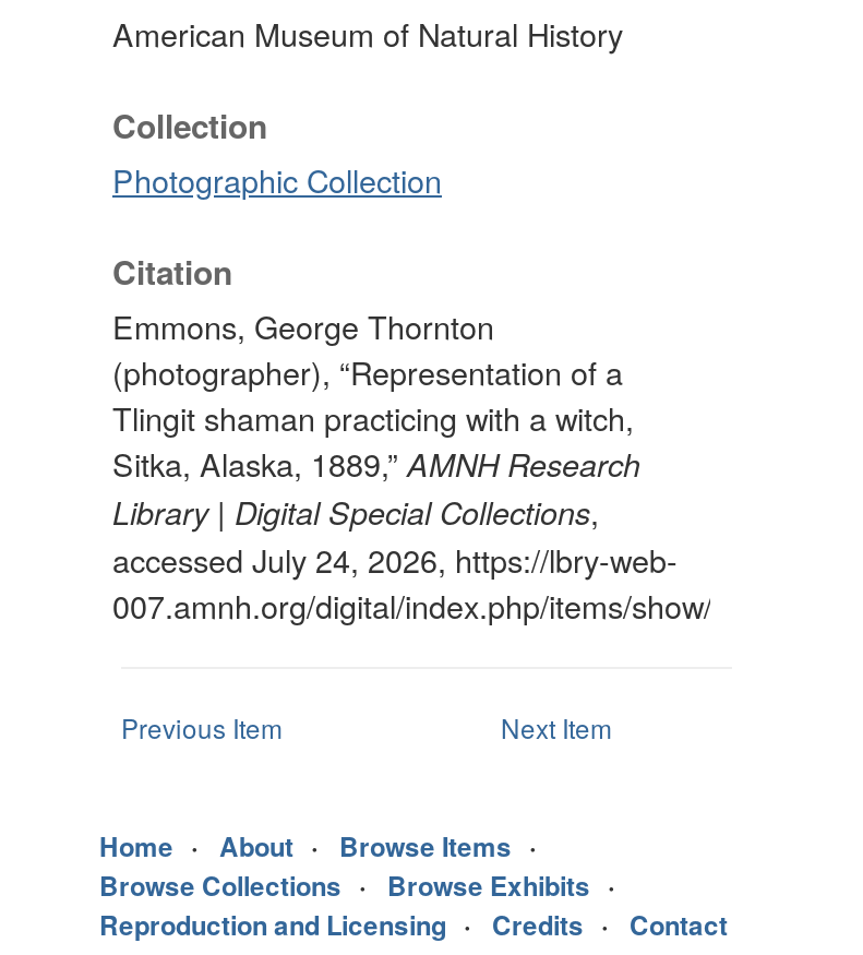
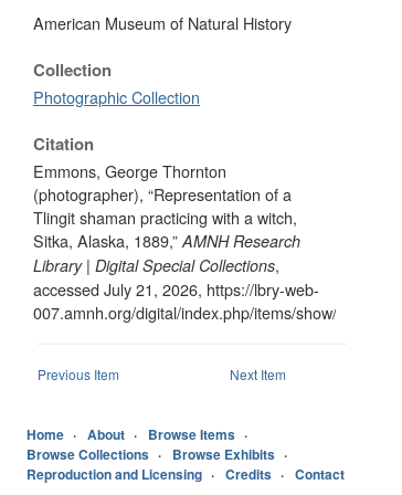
[112,536,678,582] accessed July 24, 2026, https://lbry-web- -> [33,277,319,301] accessed July 21, 2026, https://lbry-web-

